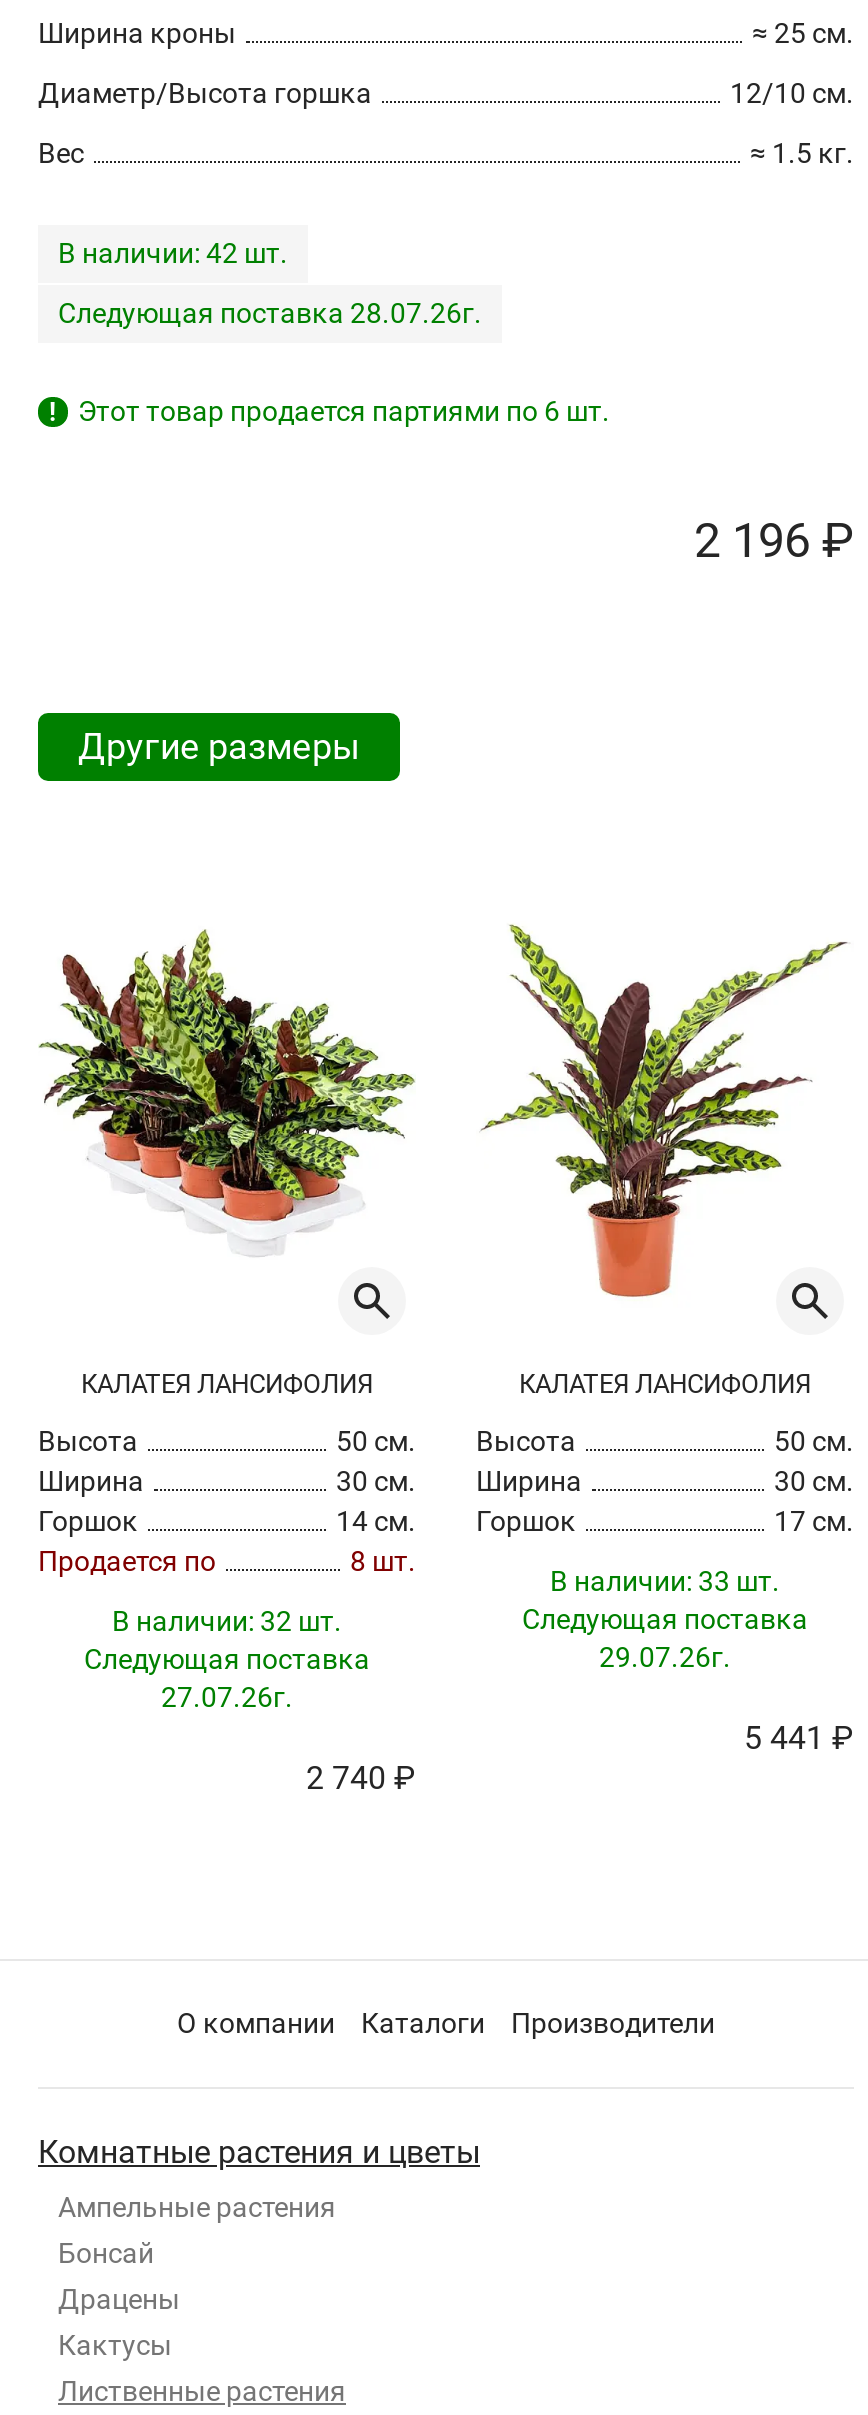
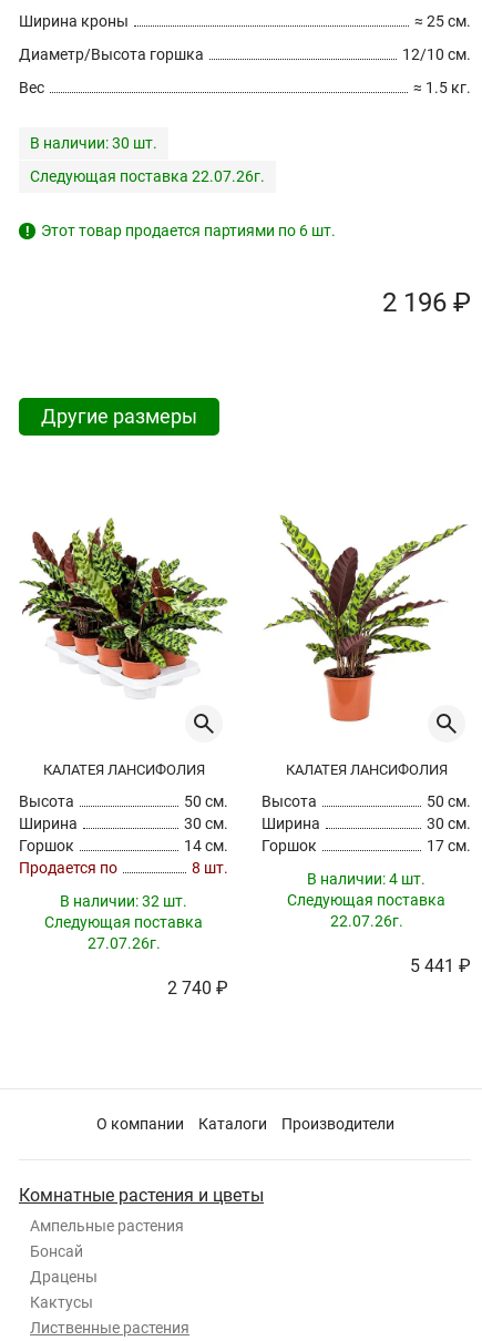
[58,237,288,269] В наличии: 42 шт. -> [30,134,157,152] В наличии: 30 шт.
[58,297,482,329] Следующая поставка 28.07.26г. -> [30,167,265,185] Следующая поставка 22.07.26г.
[550,1565,780,1597] В наличии: 33 шт. -> [307,870,425,887] В наличии: 4 шт.
[599,1641,731,1673] 29.07.26г. -> [330,912,403,930] 22.07.26г.

